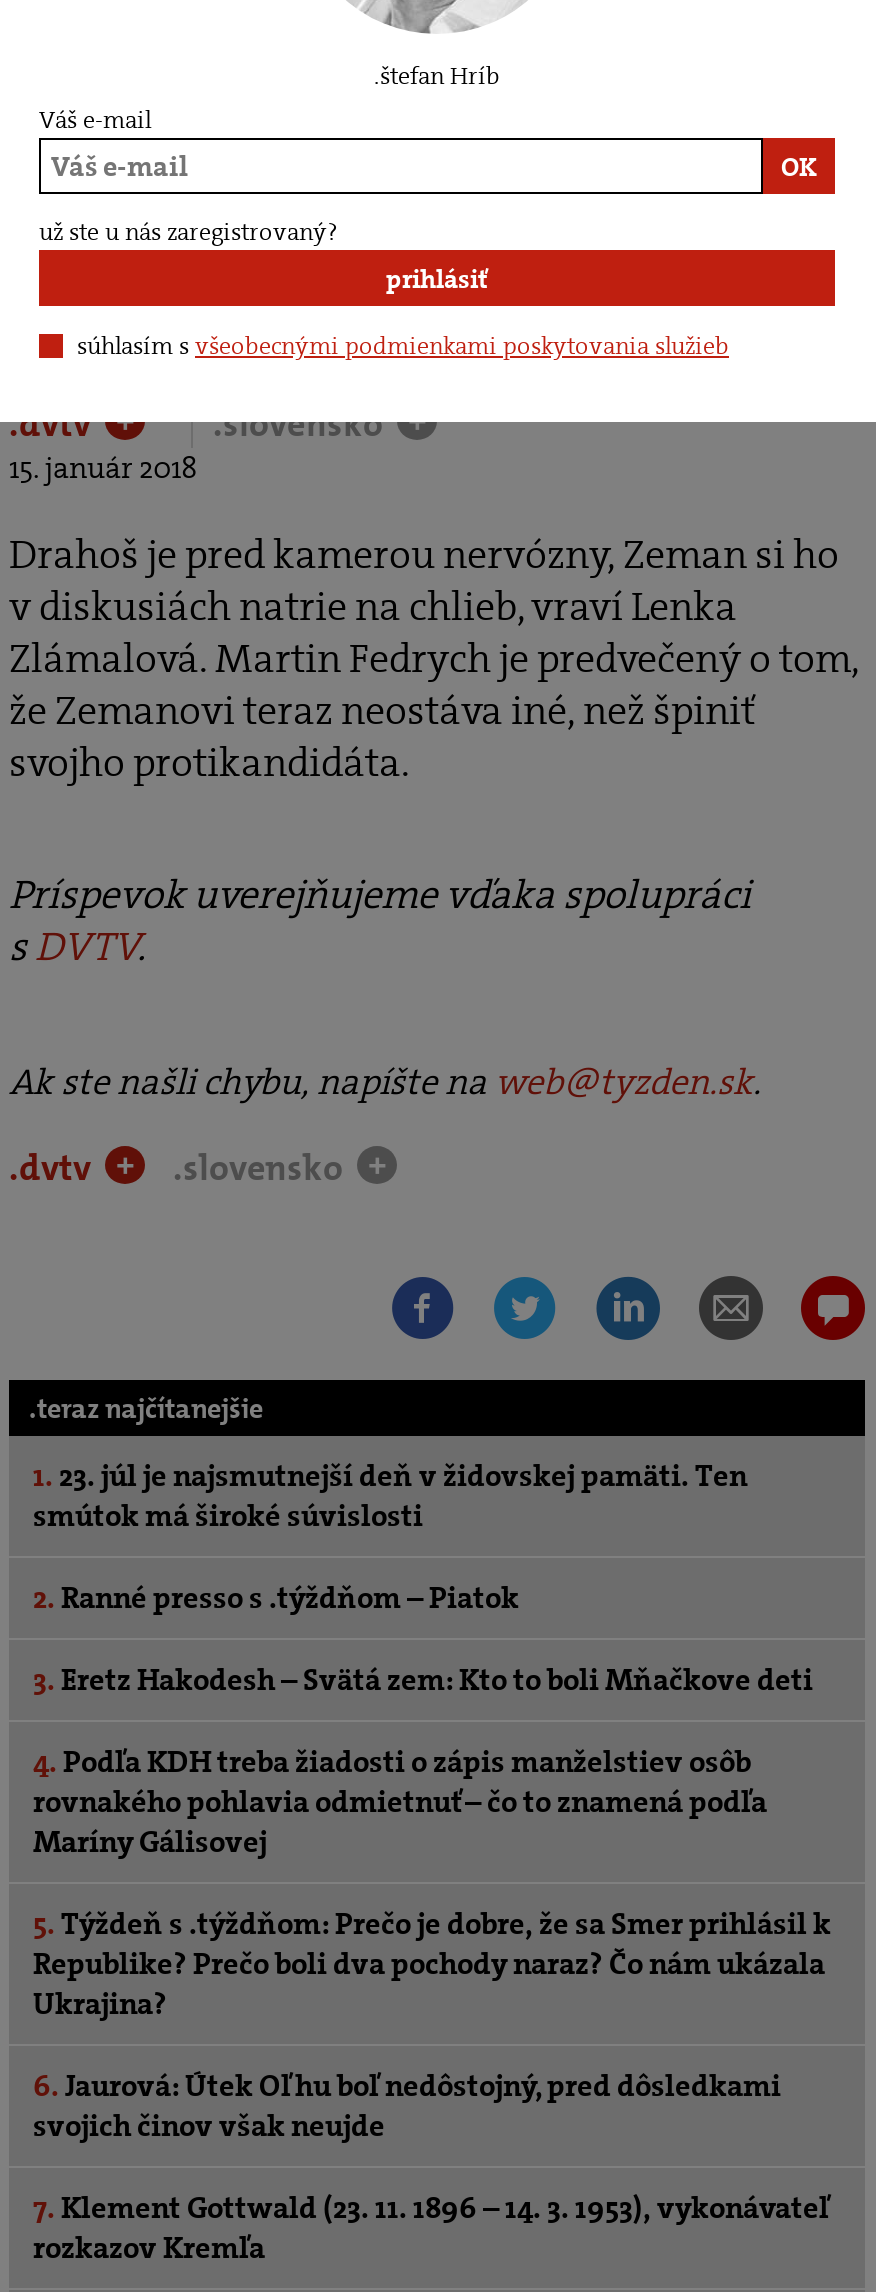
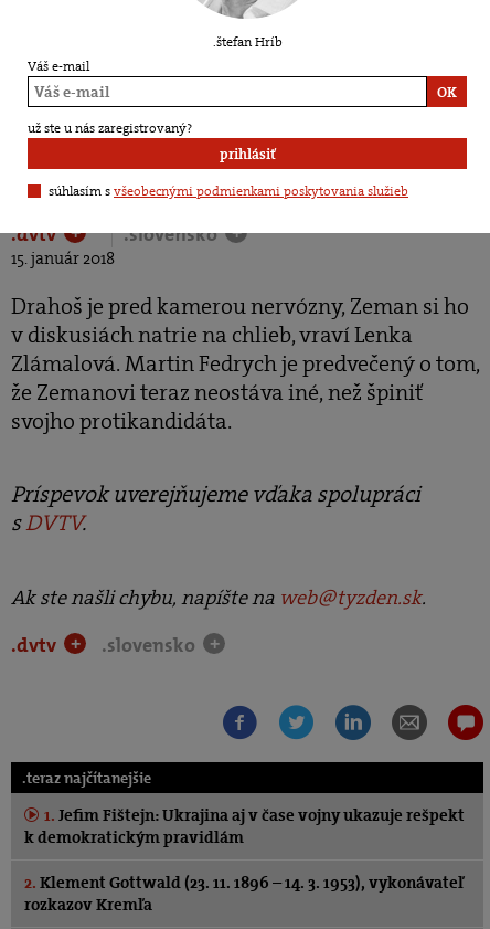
[33,1456,831,2228] 1. 23. júl je najsmutnejší deň v židovskej pamäti. Ten | smútok má široké súvislosti | 2. Ranné presso s .týždňom – Piatok | 3. Eretz Hakodesh – Svätá zem: Kto to boli Mňačkove deti | 4. Podľa KDH treba žiadosti o zápis manželstiev osôb | rovnakého pohlavia odmietnuť – čo to znamená podľa | Maríny Gálisovej | 5. Týždeň s .týždňom: Prečo je dobre, že sa Smer prihlásil k | Republike? Prečo boli dva pochody naraz? Čo nám ukázala | Ukrajina? | 6. Jaurová: Útek Oľhu boľ nedôstojný, pred dôsledkami | svojich činov však neujde | 7. Klement Gottwald (23. 11. 1896 – 14. 3. 1953), vykonávateľ -> [24,804,465,893] 1. Jefim Fištejn: Ukrajina aj v čase vojny ukazuje rešpekt | k demokratickým pravidlám | 2. Klement Gottwald (23. 11. 1896 – 14. 3. 1953), vykonávateľ

